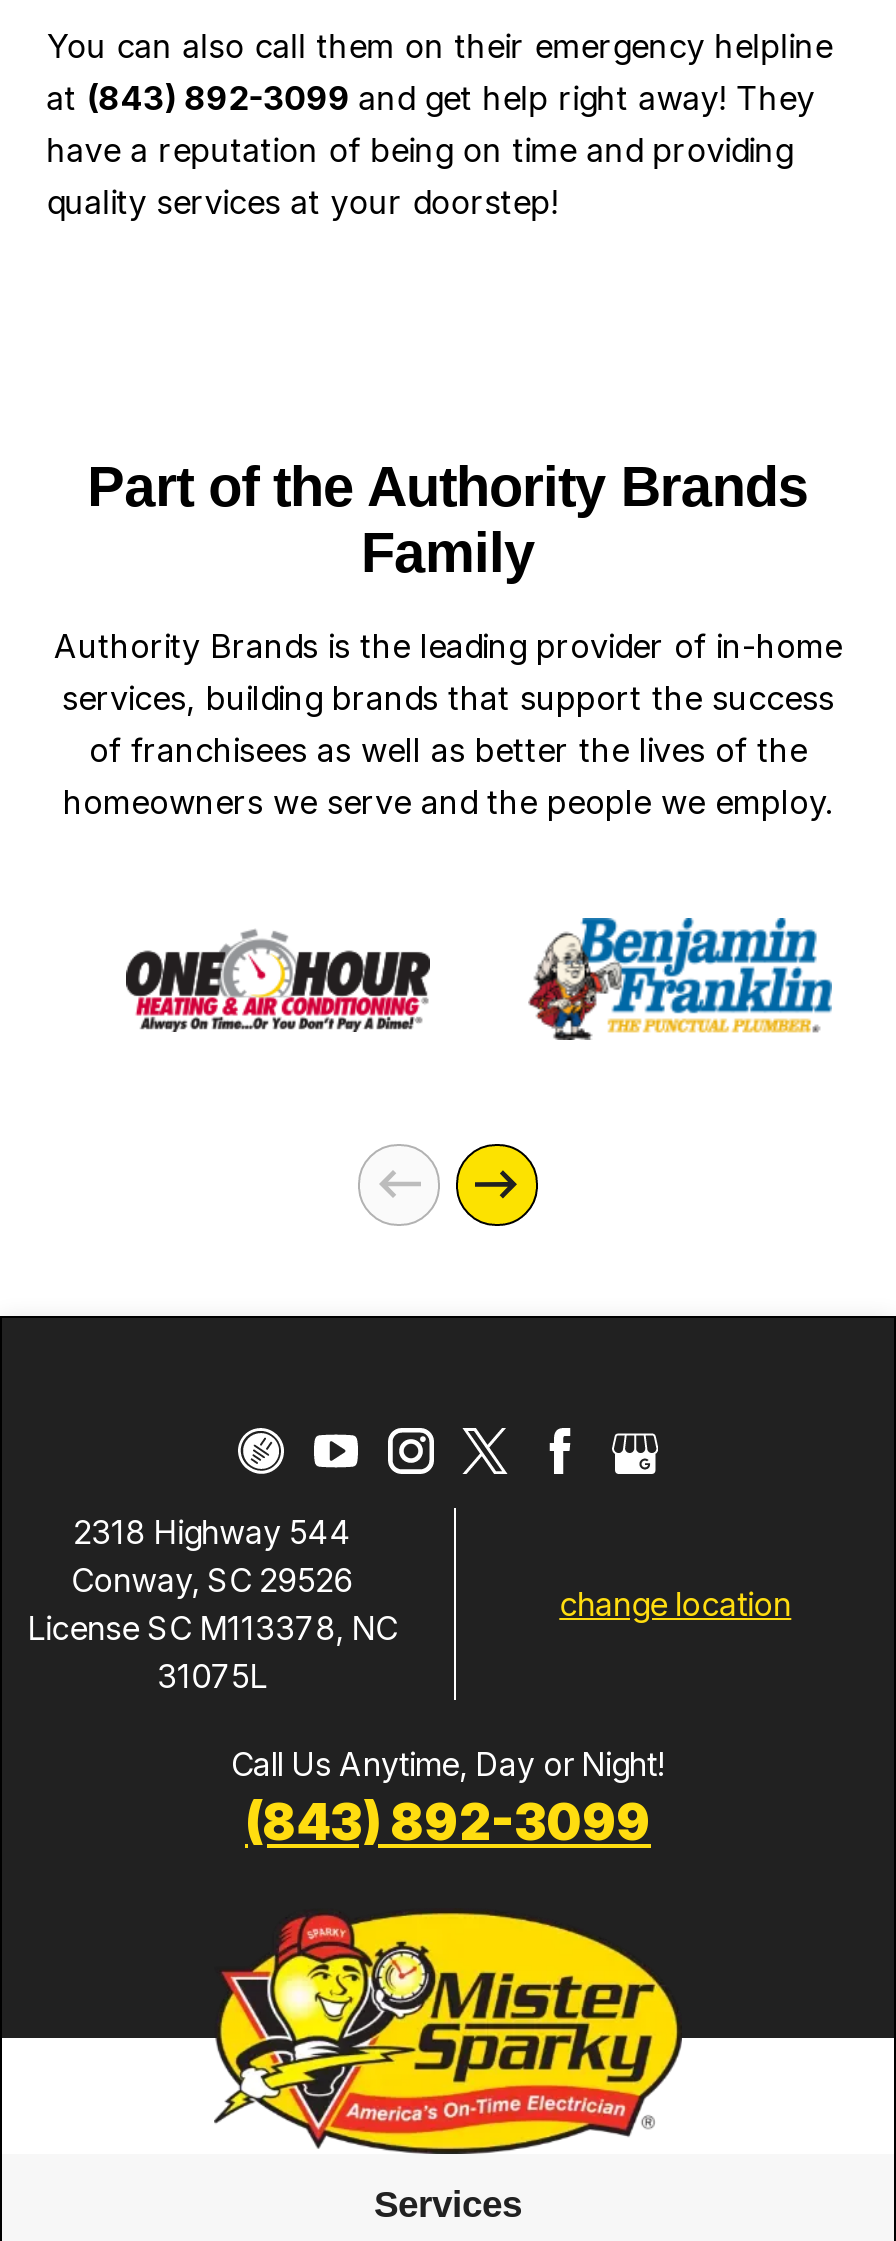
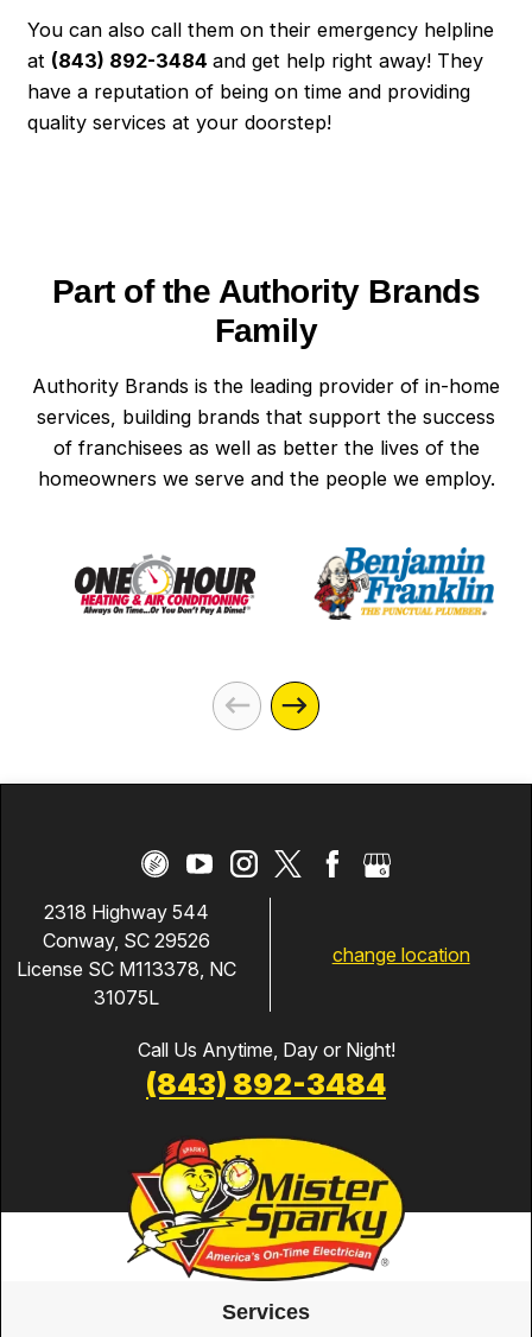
[46,77,814,117] at (843) 892-3099 and get help right away! They -> [28,48,484,72] at (843) 892-3484 and get help right away! They
[245,1793,651,1853] (843) 892-3099 -> [146,1067,386,1102] (843) 892-3484

